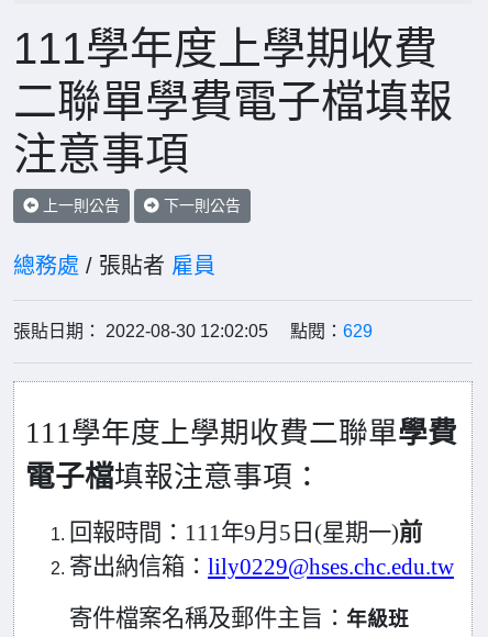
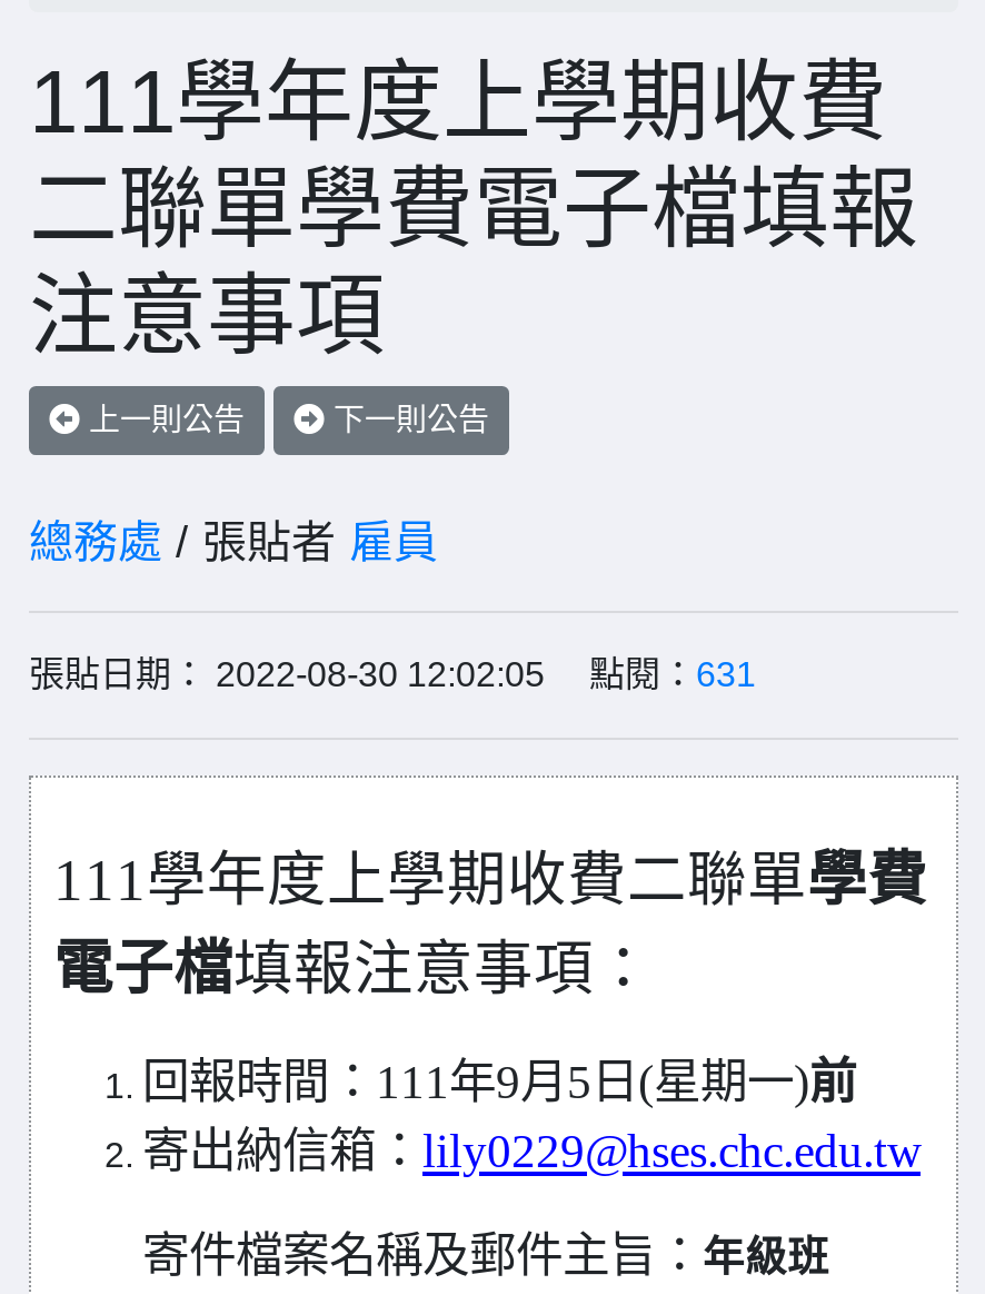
[13,322,373,340] 張貼日期： 2022-08-30 12:02:05 點閱：629 -> [29,655,756,693] 張貼日期： 2022-08-30 12:02:05 點閱：631

